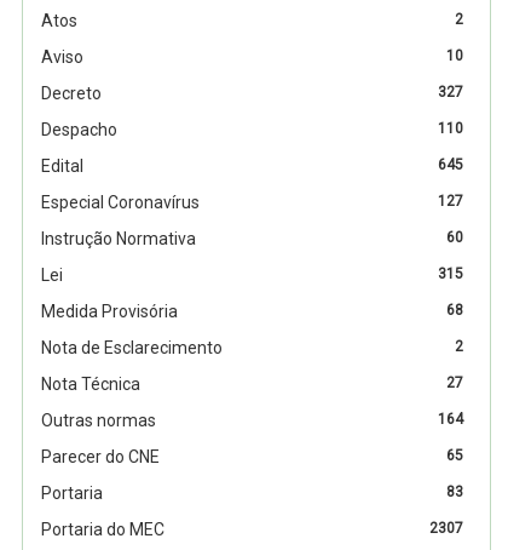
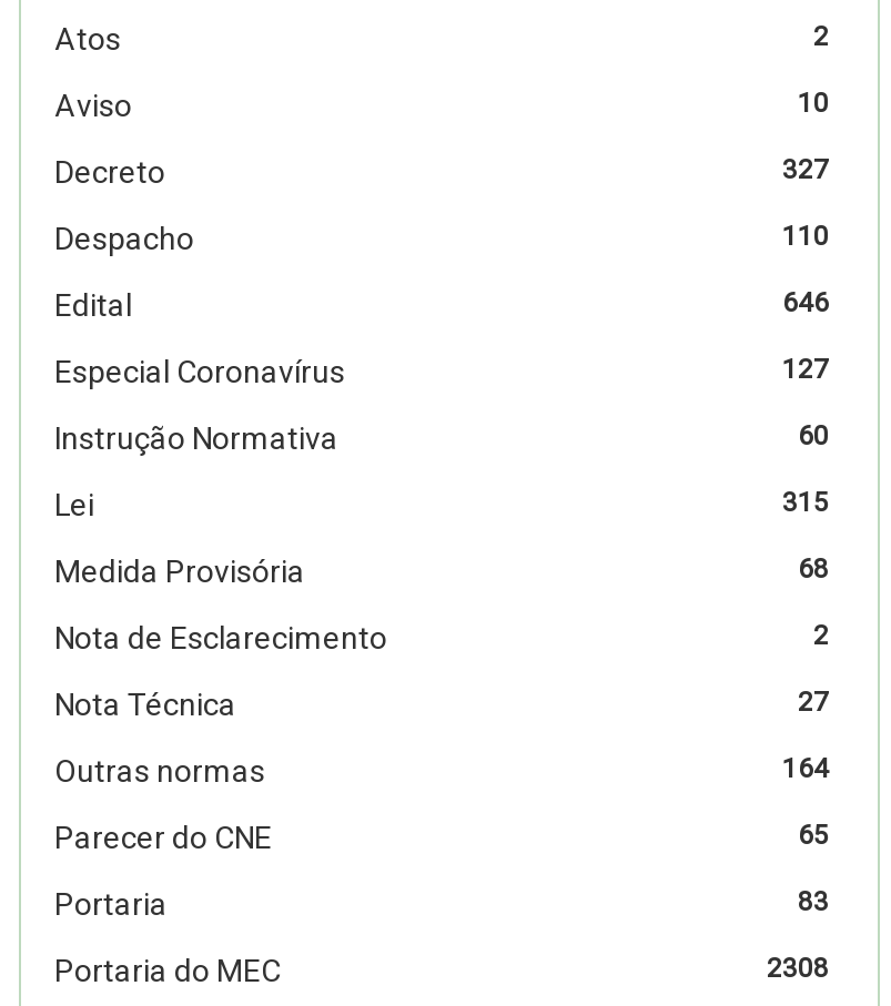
[438,156,463,173] 645 -> [782,287,829,318] 646
[429,519,463,536] 2307 -> [767,952,829,983] 2308

